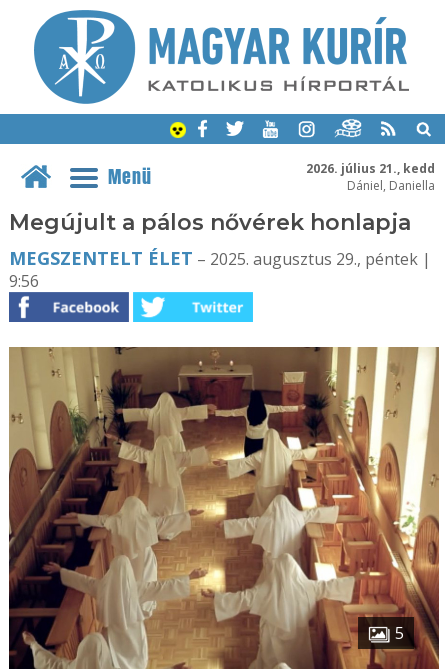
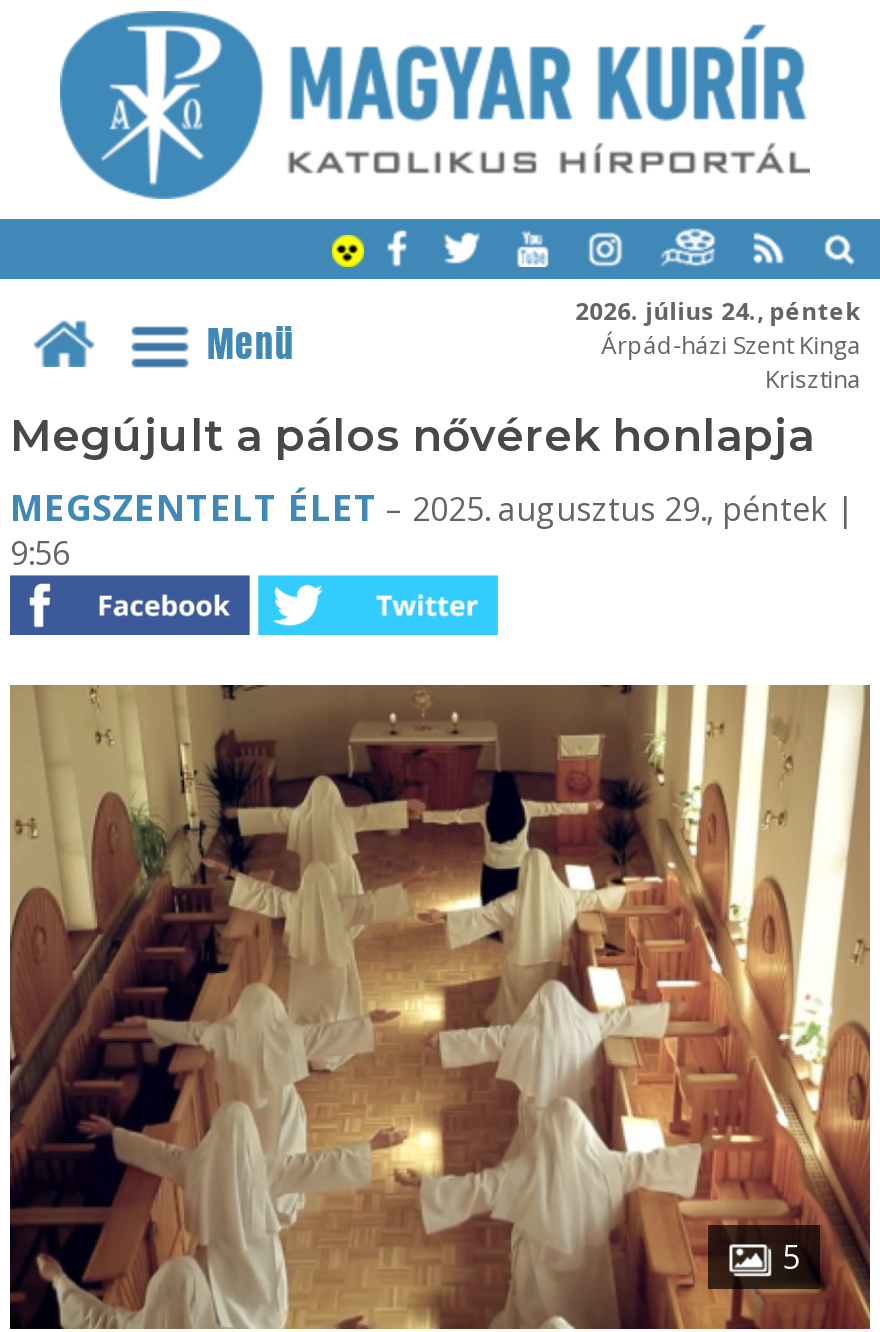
[306,159,435,193] 2026. július 21., kedd | Dániel, Daniella -> [575,293,861,395] 2026. július 24., péntek | Árpád-házi Szent Kinga | Krisztina

